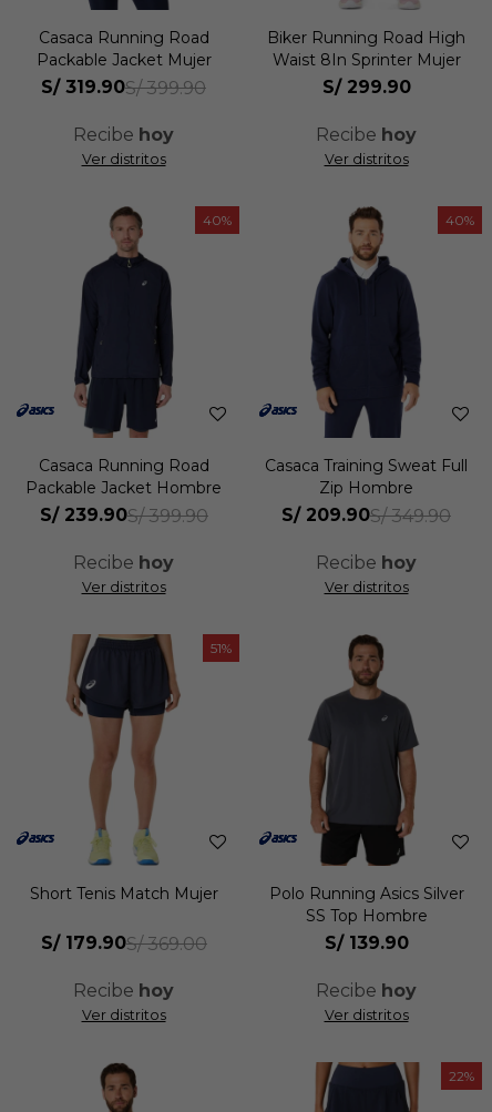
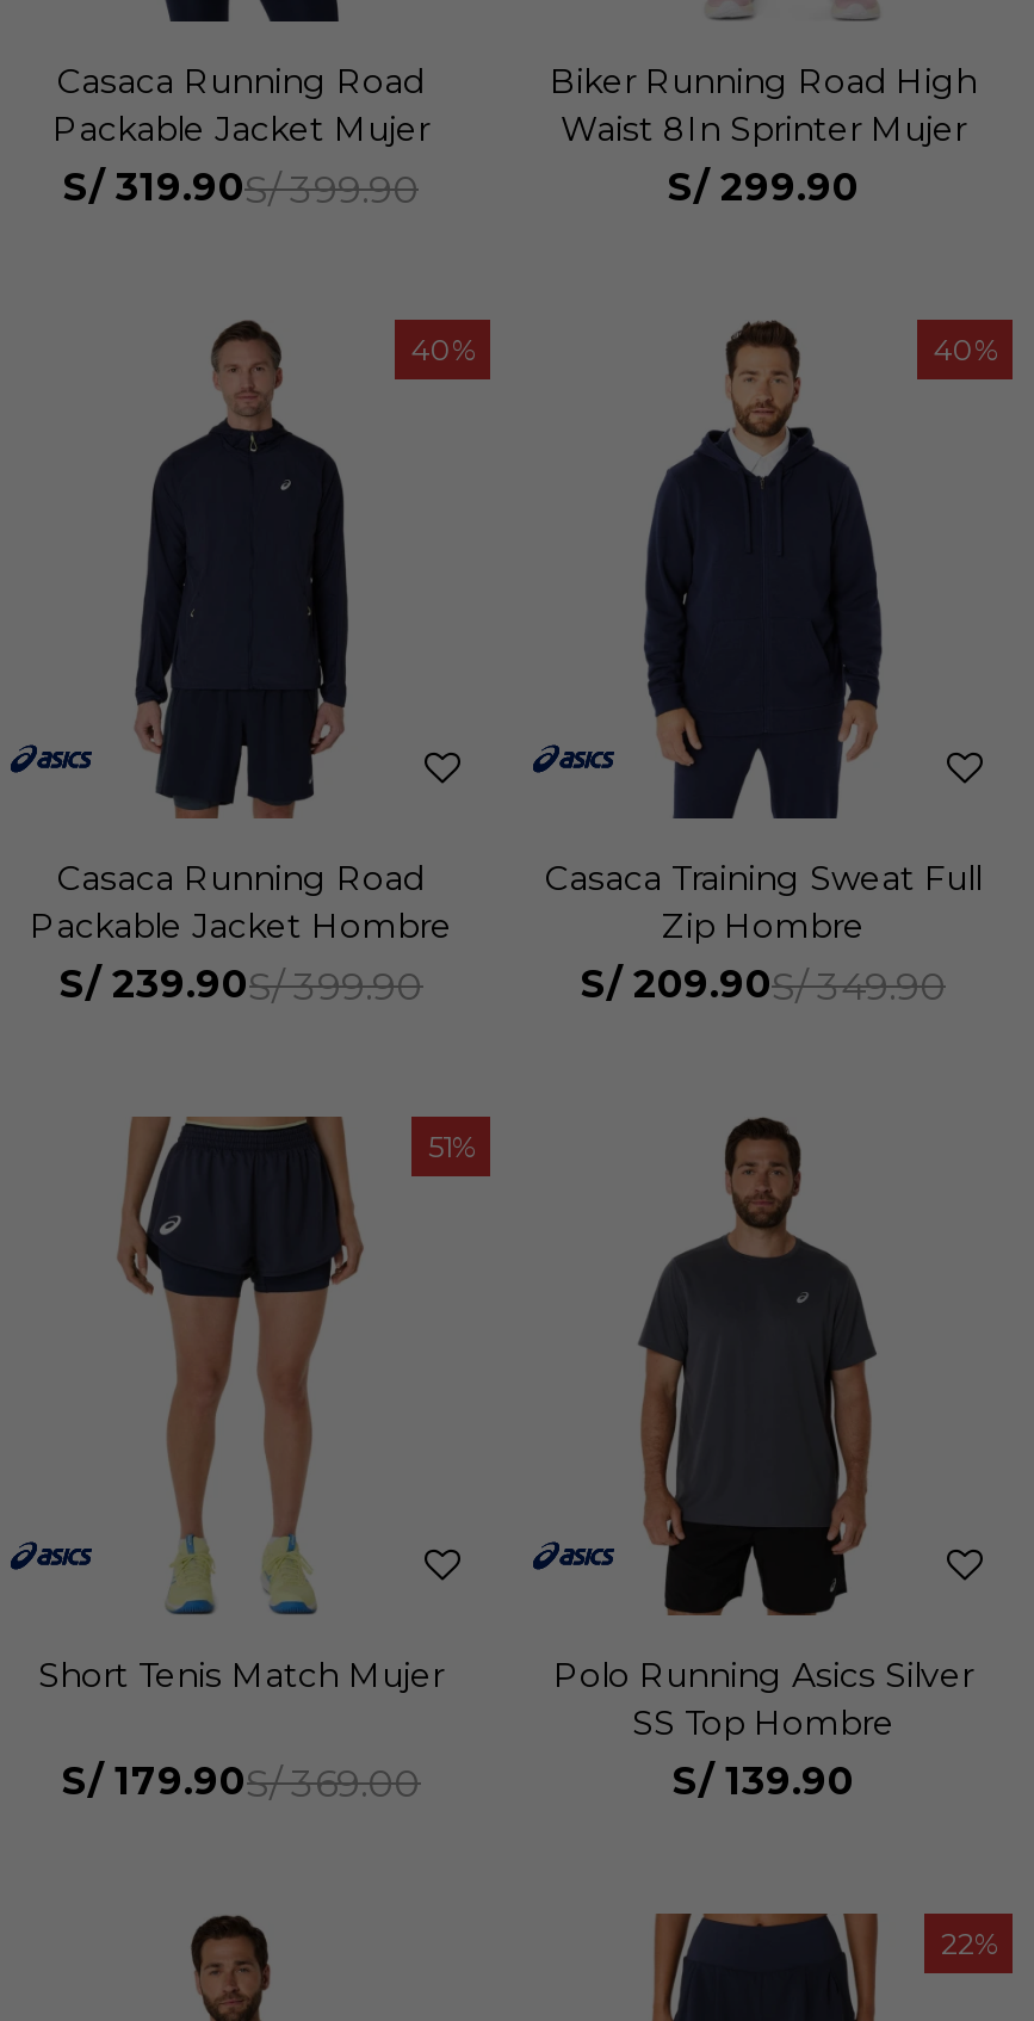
[73,124,174,167] Recibe hoy | Ver distritos -> none
[316,124,417,167] Recibe hoy | Ver distritos -> none
[73,552,174,595] Recibe hoy | Ver distritos -> none
[316,552,417,595] Recibe hoy | Ver distritos -> none
[73,980,174,1023] Recibe hoy | Ver distritos -> none
[316,980,417,1023] Recibe hoy | Ver distritos -> none

